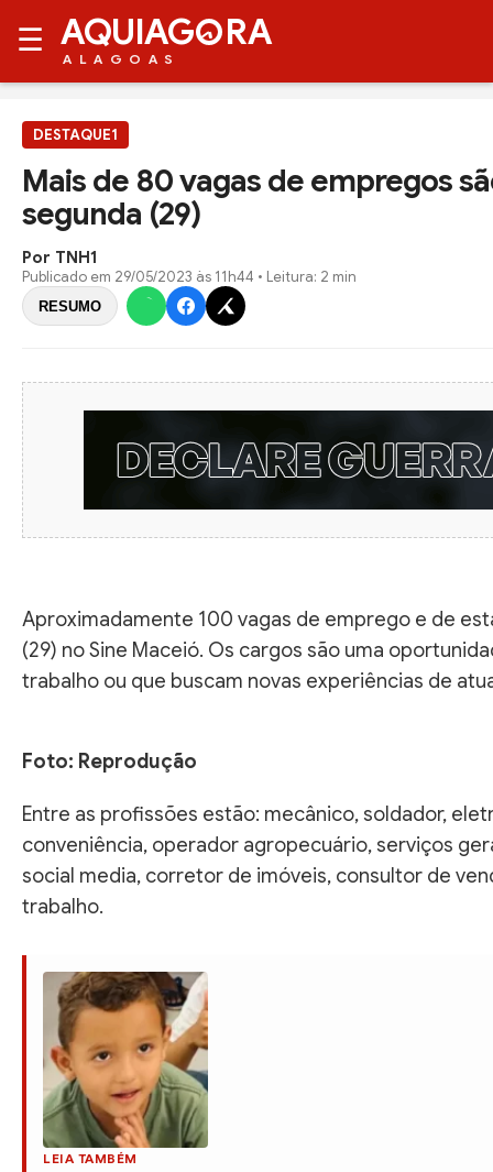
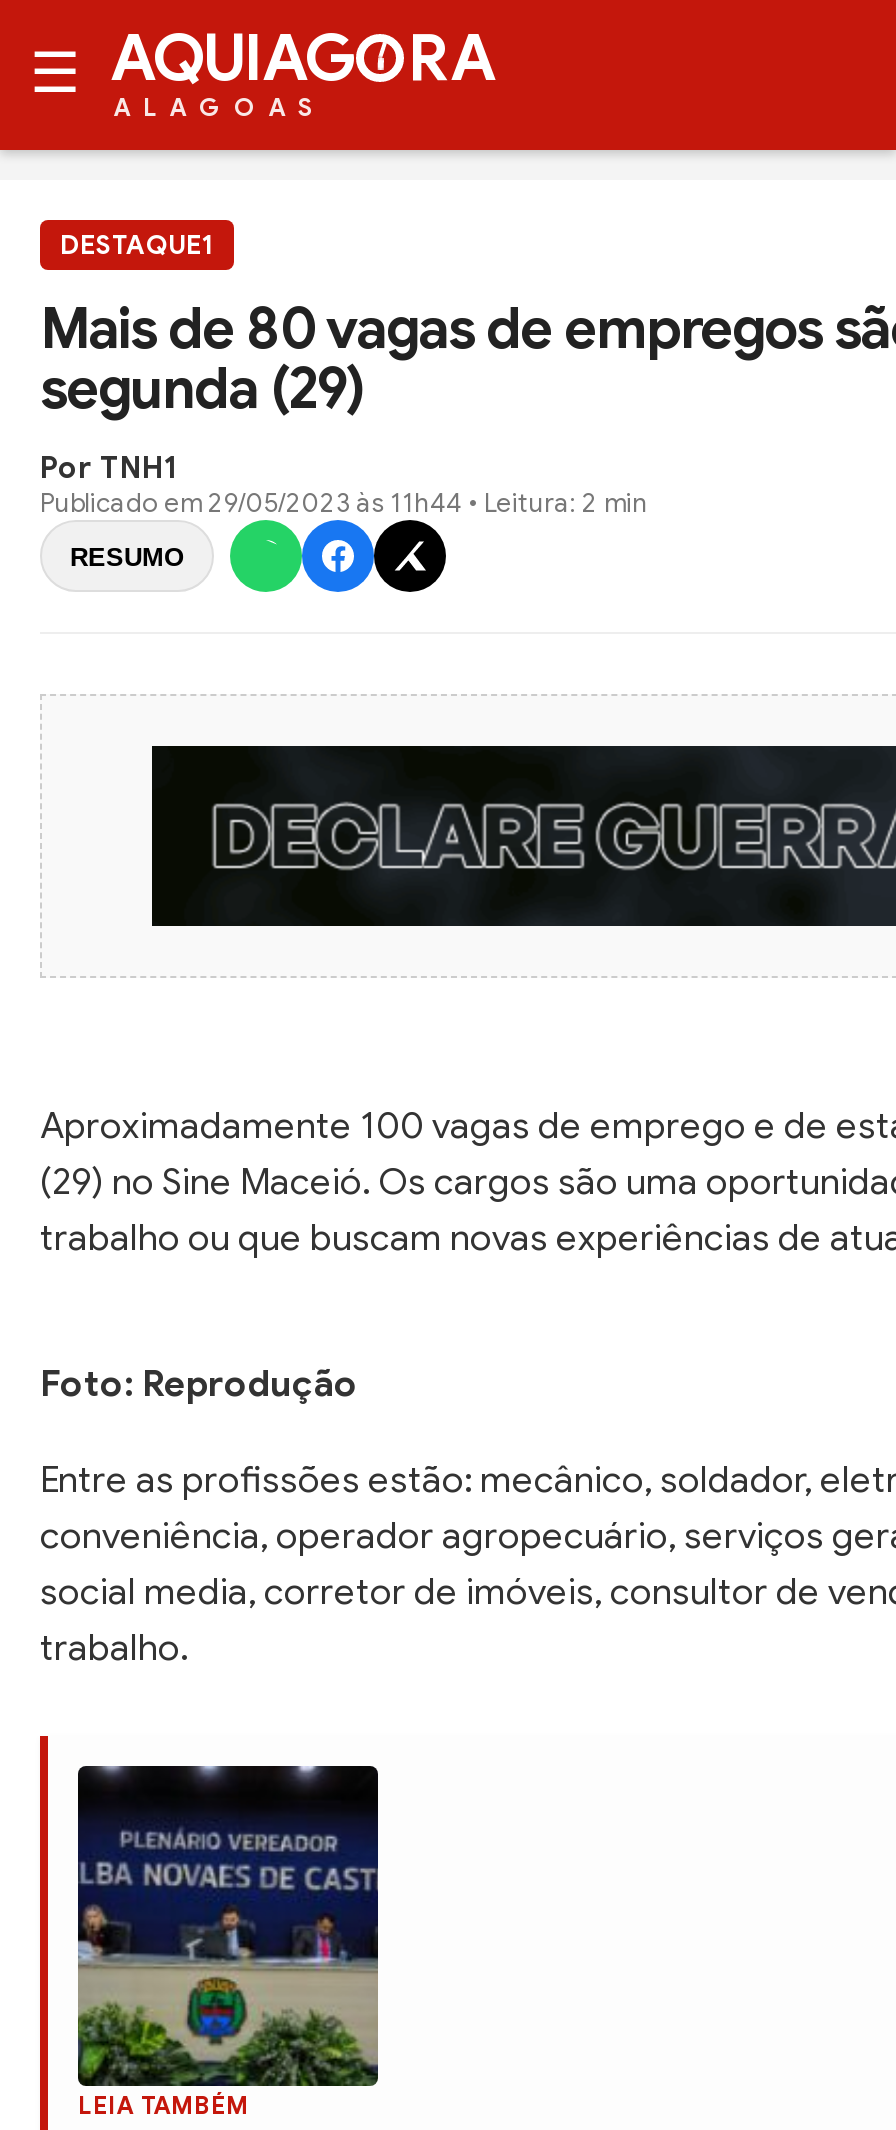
[42,971,209,1149] [image] -> [76,1764,380,2088] [image]

